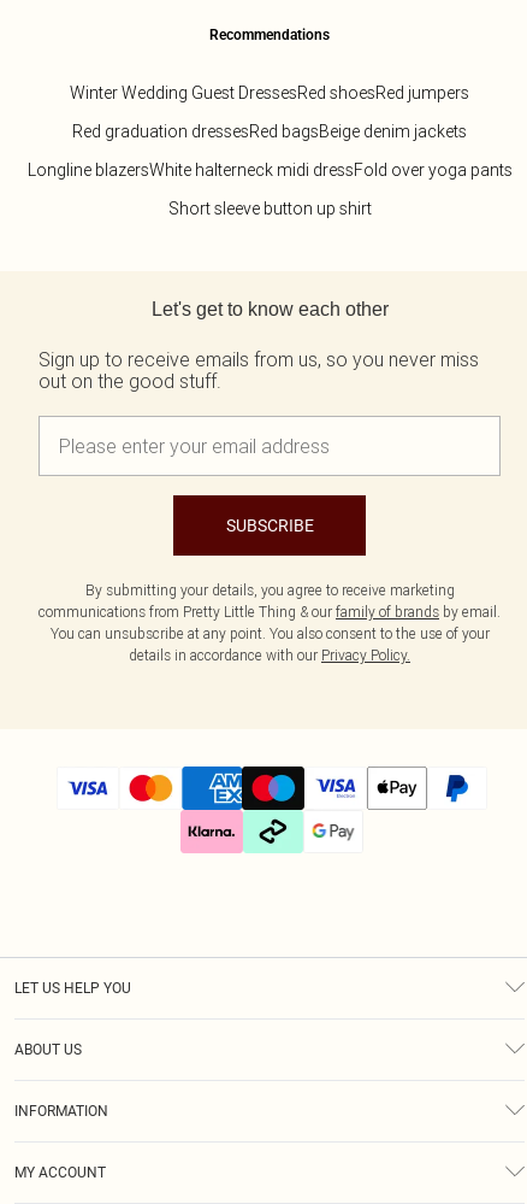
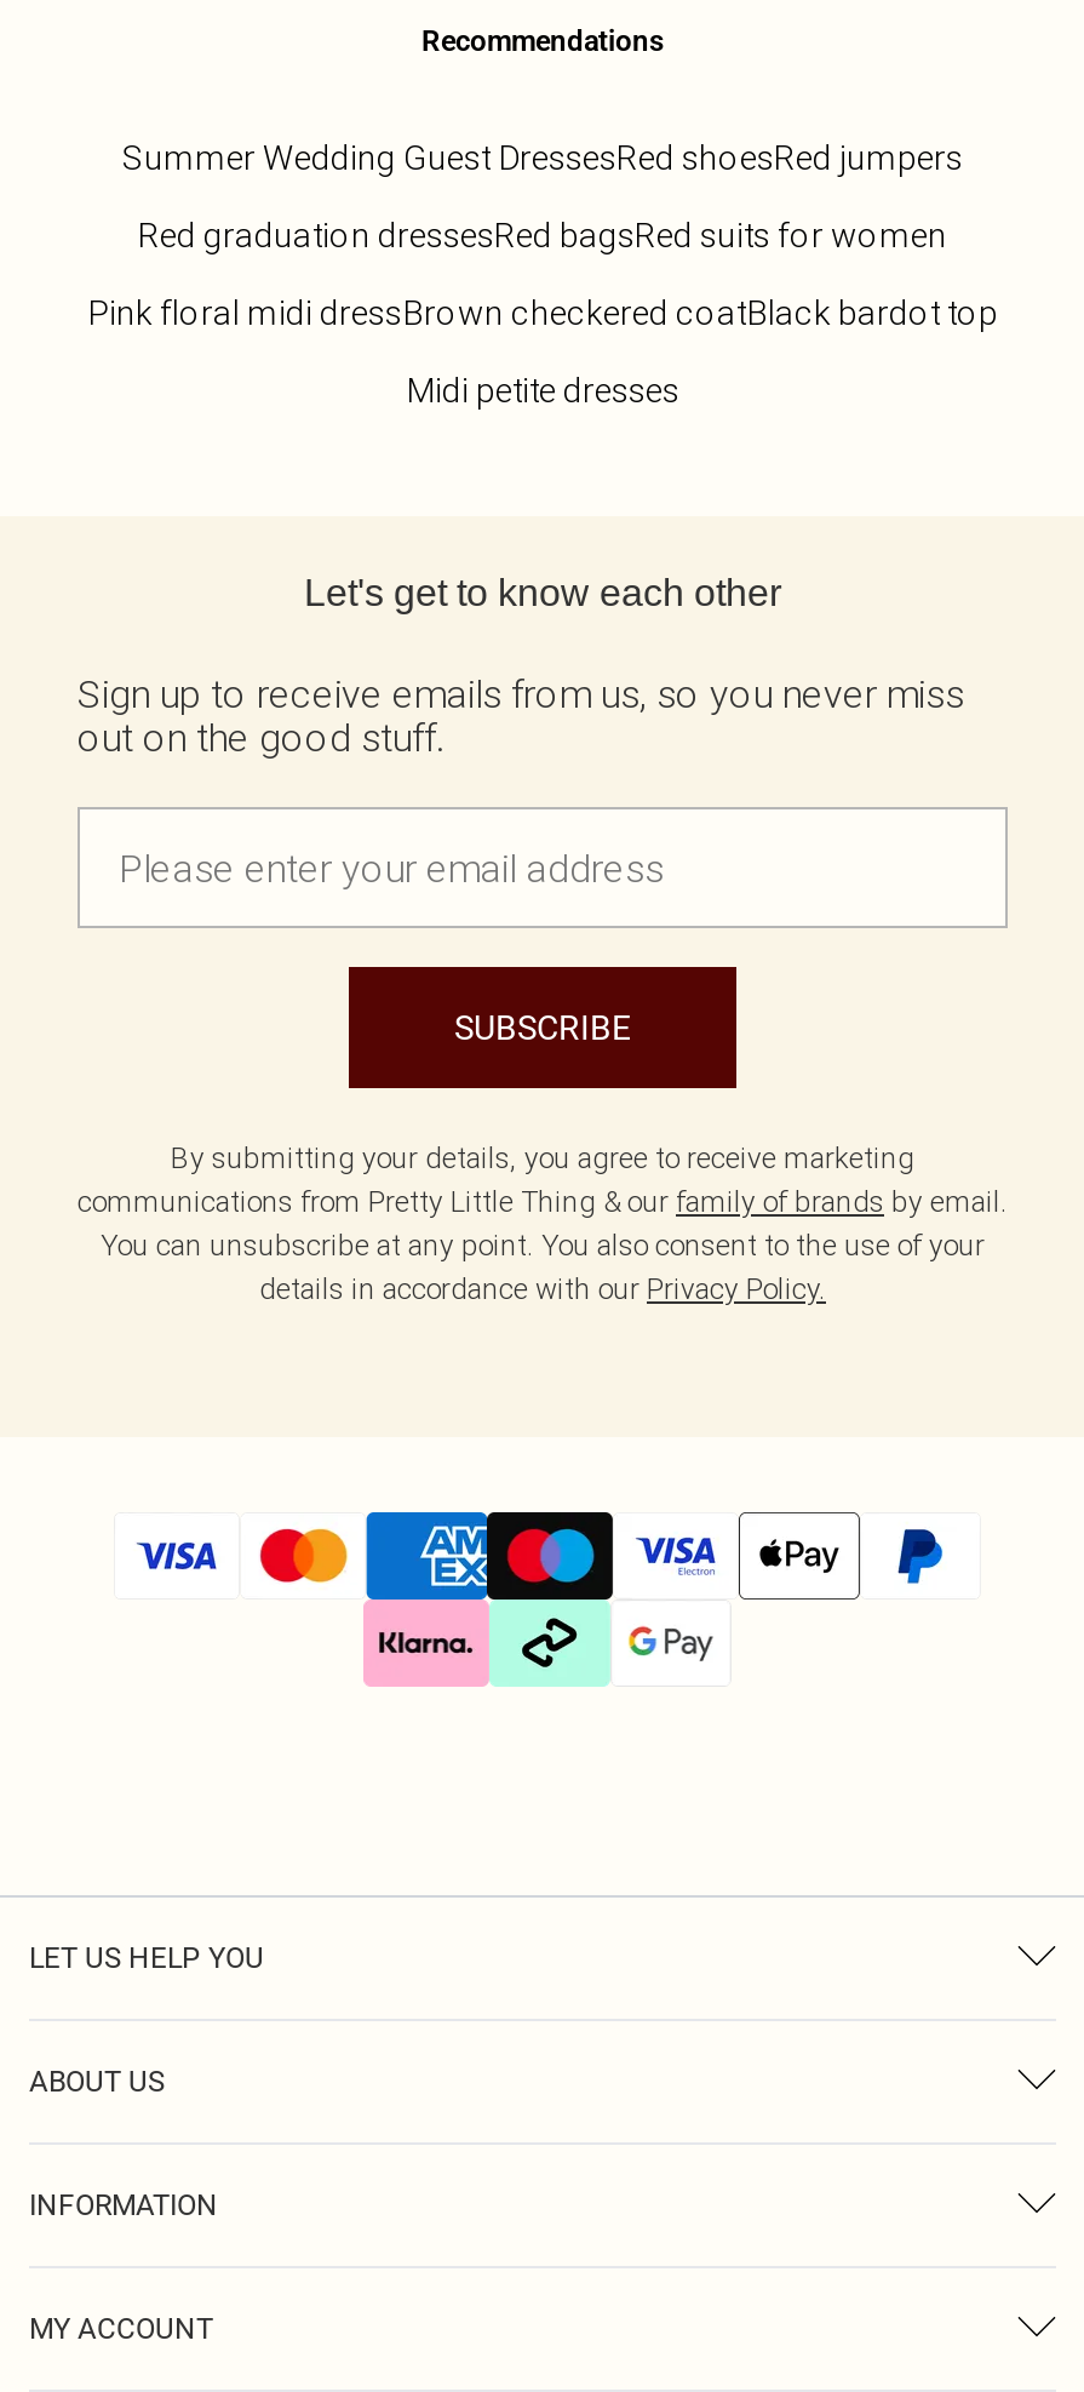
[70,82,469,104] Winter Wedding Guest DressesRed shoesRed jumpers -> [122,136,963,179] Summer Wedding Guest DressesRed shoesRed jumpers
[72,121,467,142] Red graduation dressesRed bagsBeige denim jackets -> [138,213,947,257] Red graduation dressesRed bagsRed suits for women
[27,159,512,181] Longline blazersWhite halterneck midi dressFold over yoga pants -> [87,291,998,334] Pink floral midi dressBrown checkered coatBlack bardot top
[168,198,371,219] Short sleeve button up shirt -> [406,368,679,412] Midi petite dresses

